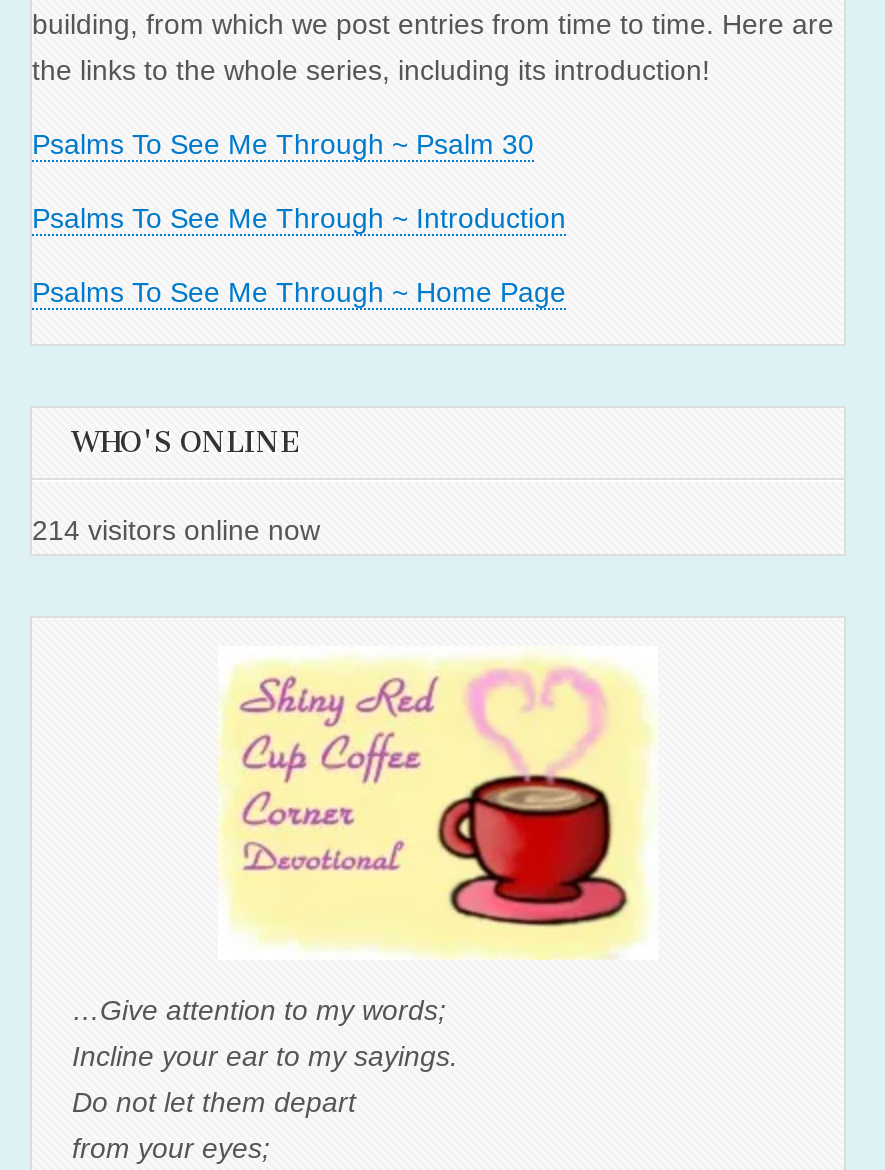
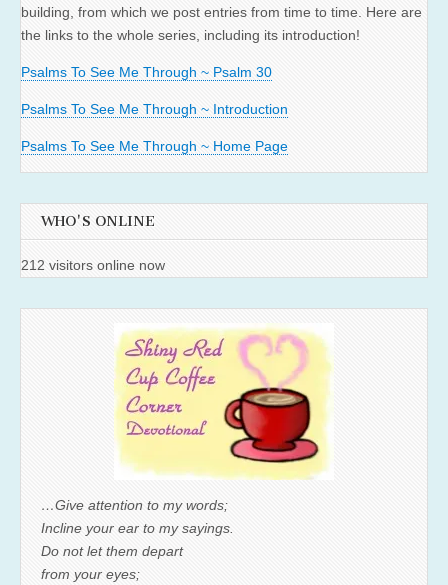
[32,513,320,545] 214 visitors online now -> [21,257,165,273] 212 visitors online now

